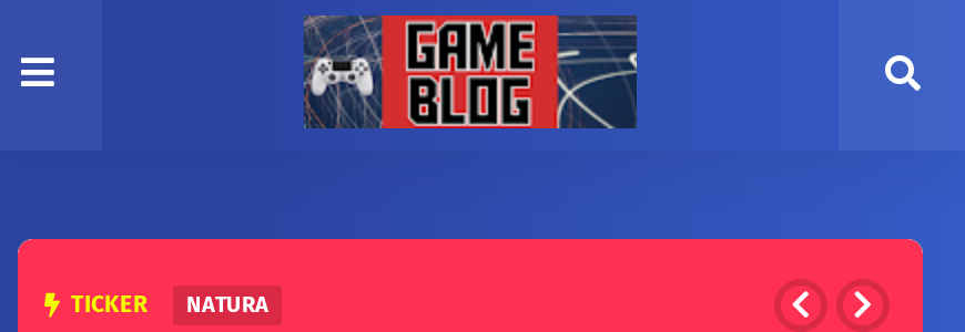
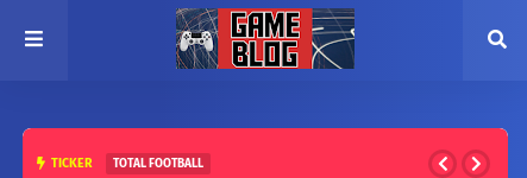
[186,292,268,319] NATURA -> [113,157,203,171] TOTAL FOOTBALL

